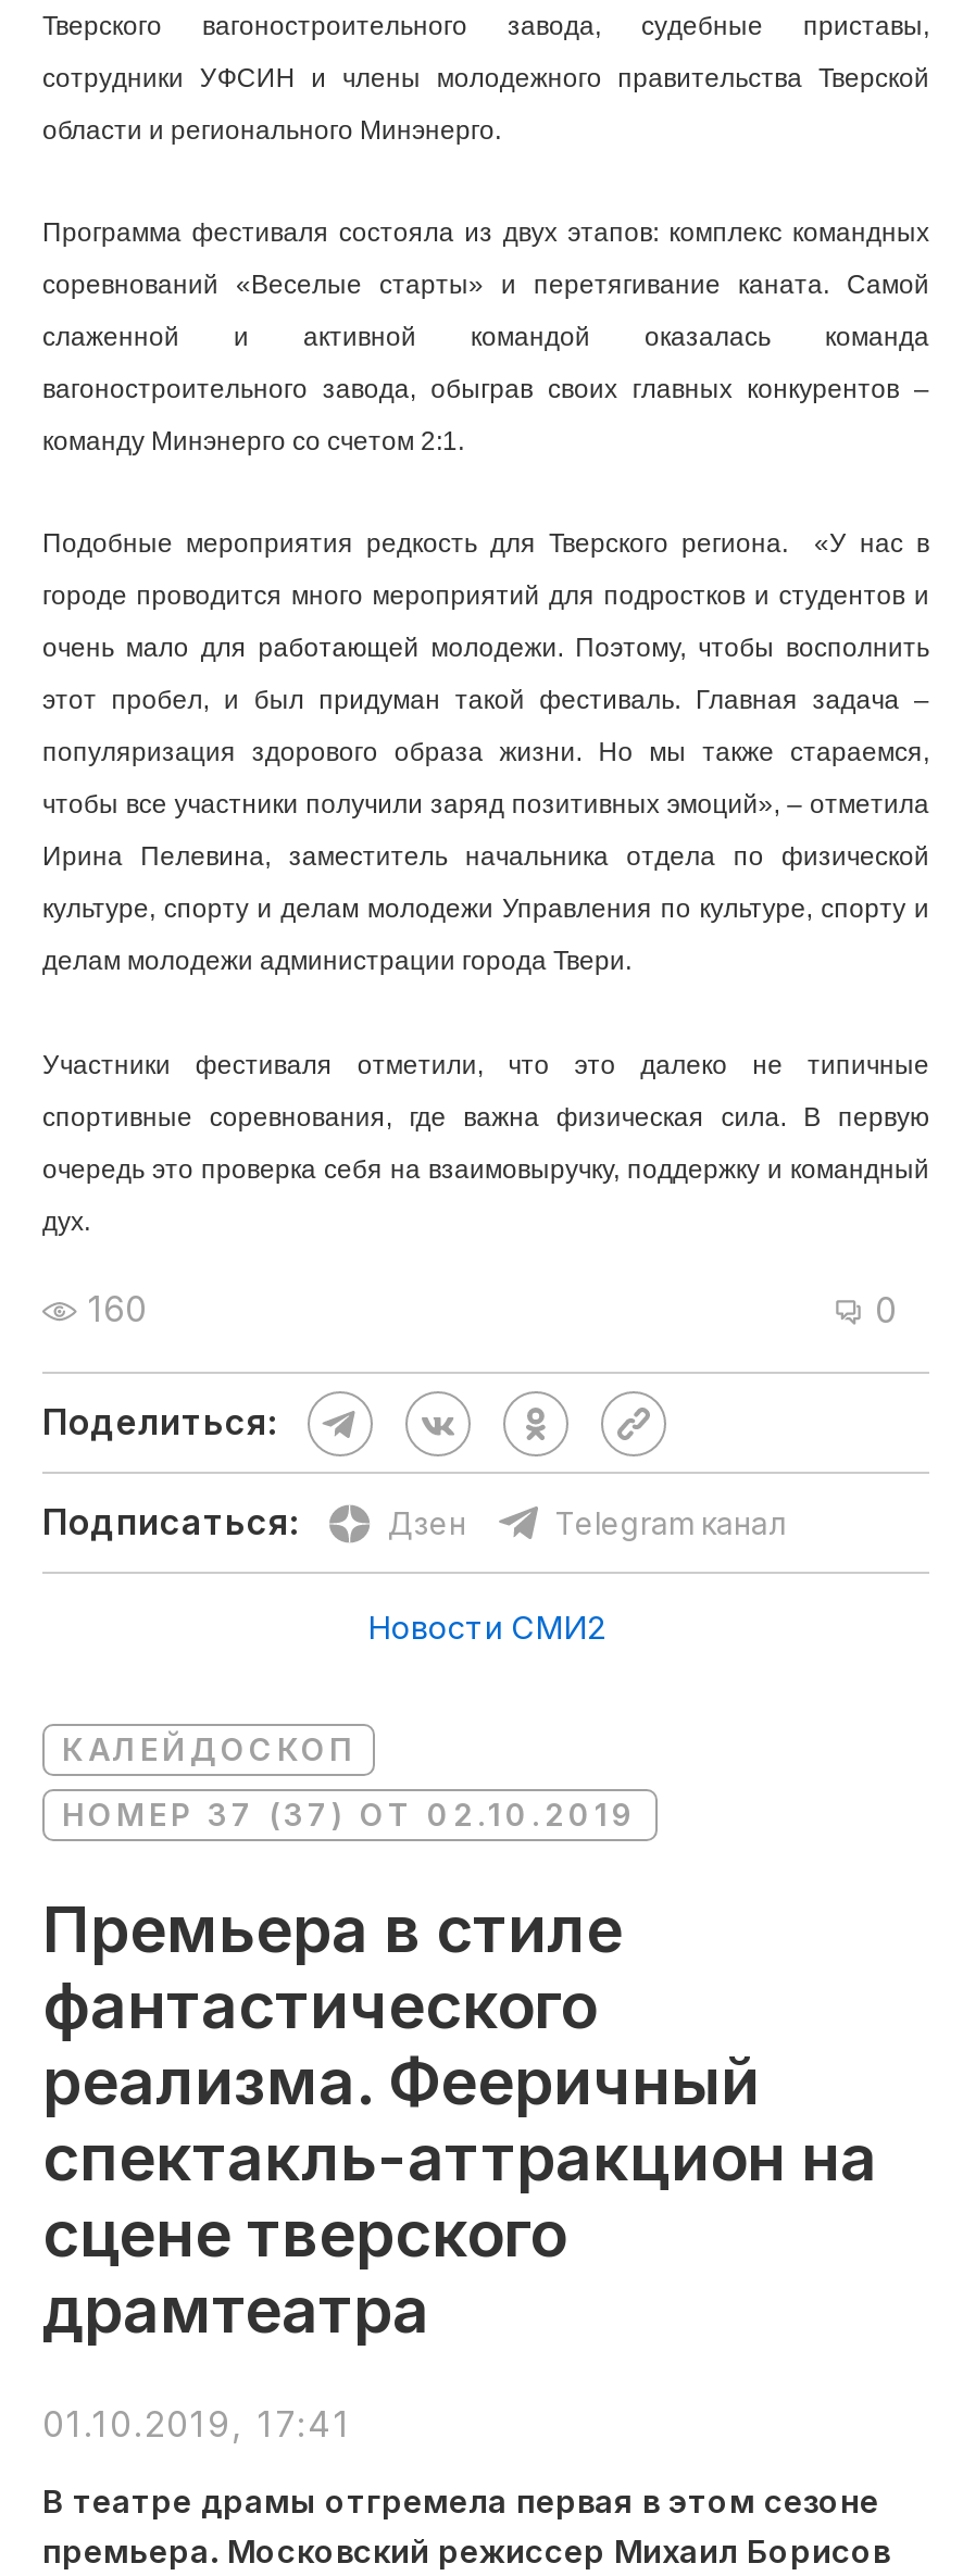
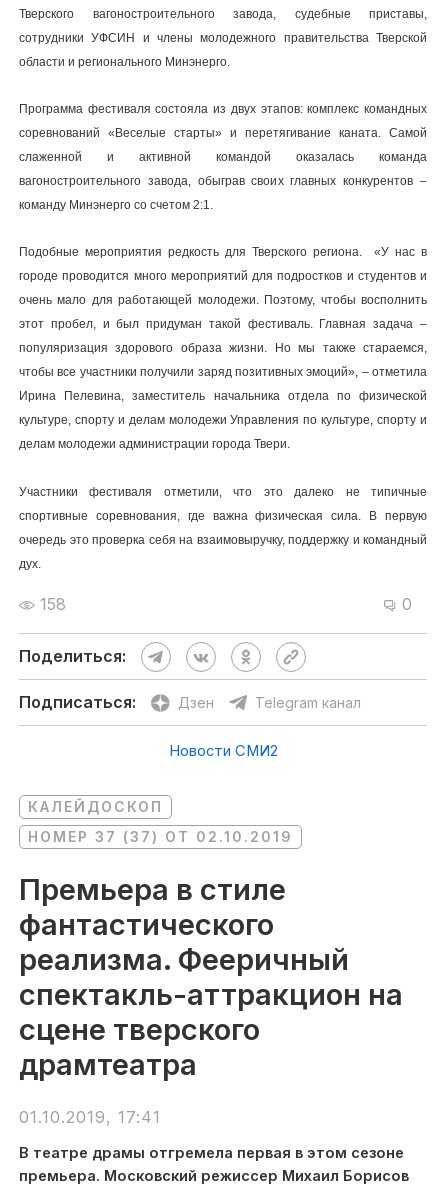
[77,1287,147,1331] 160 -> [35,594,66,614] 158

